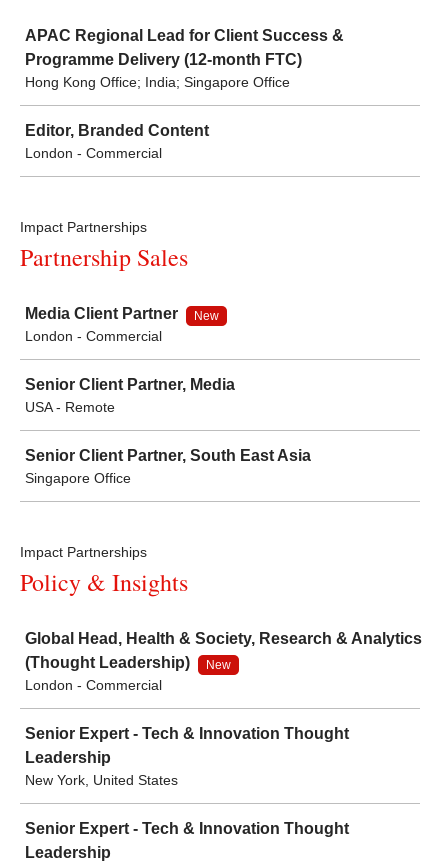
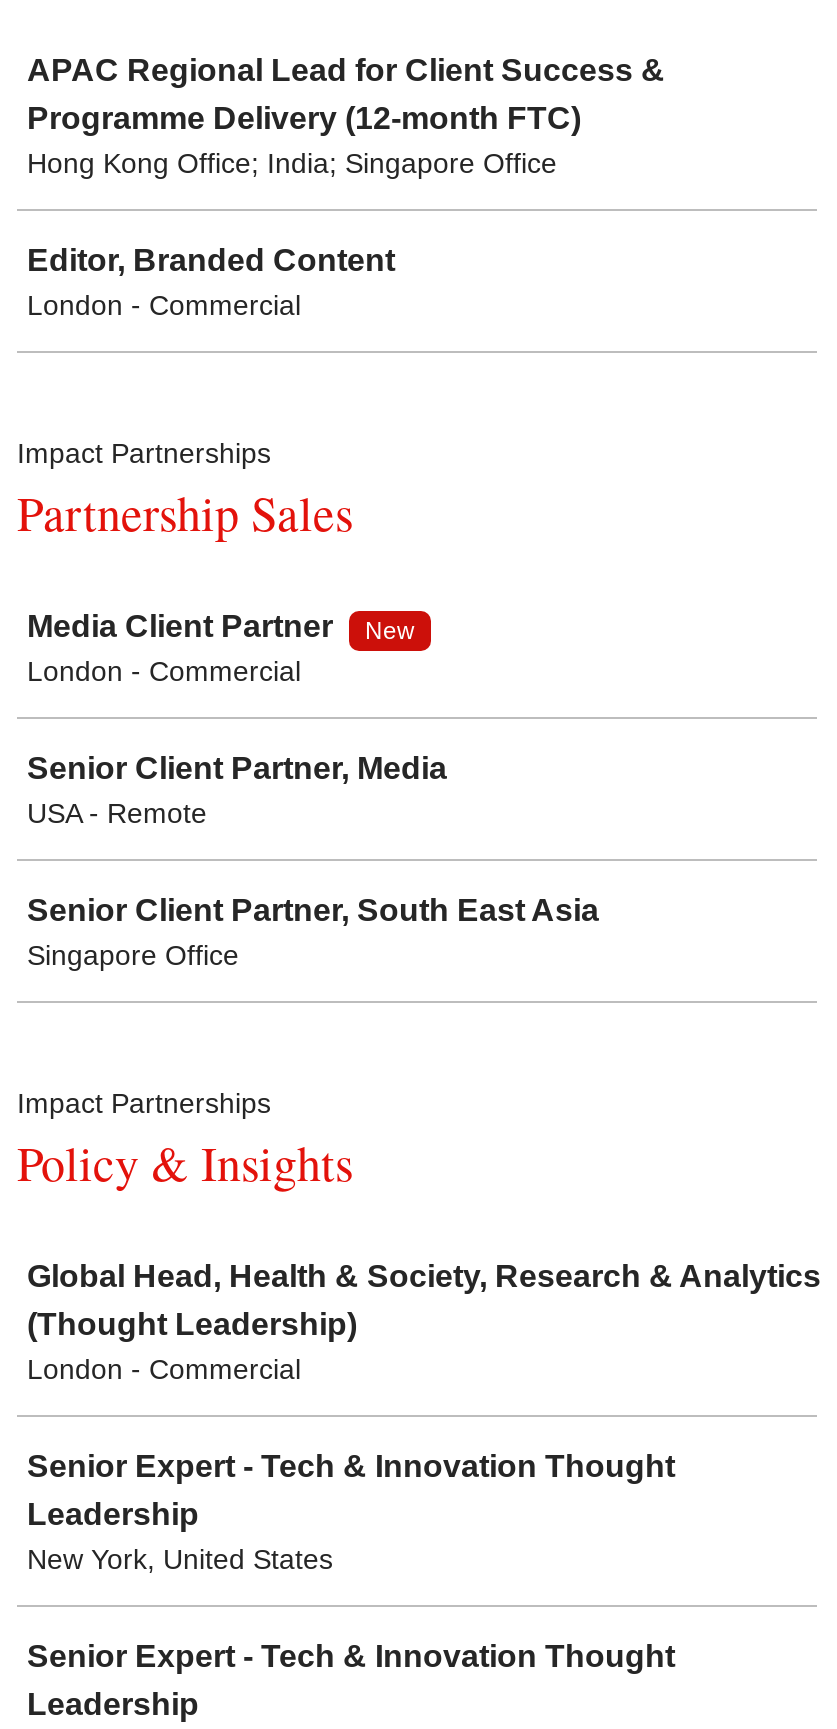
[206,658,231,672] New -> none

